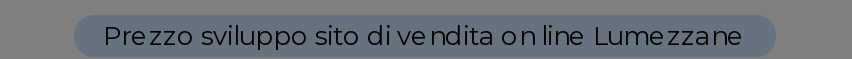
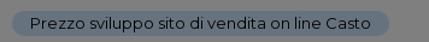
[103,18,745,50] Prezzo sviluppo sito di vendita on line Lumezzane -> [30,13,371,32] Prezzo sviluppo sito di vendita on line Casto

